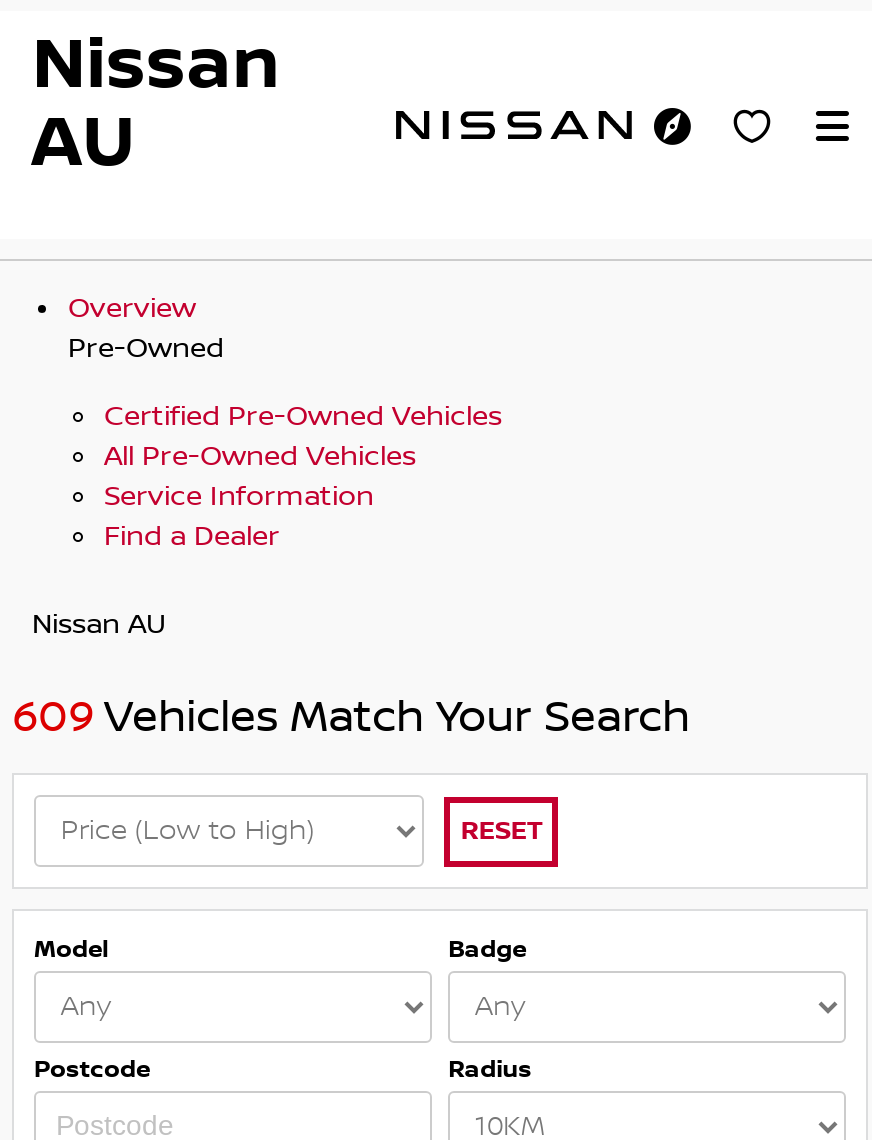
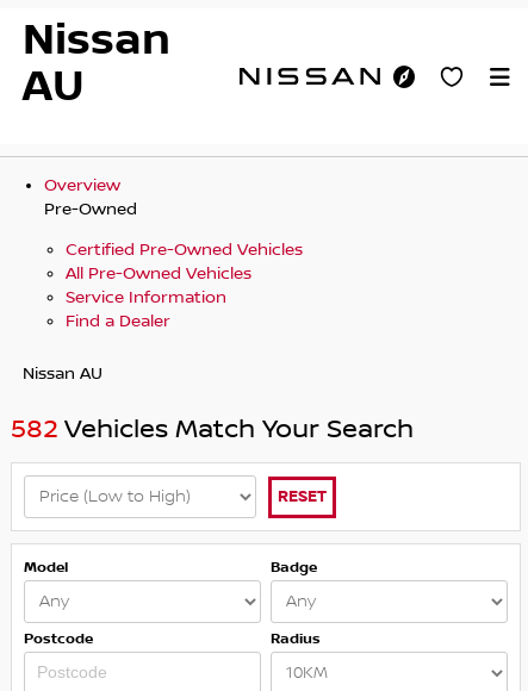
[12,693,690,745] 609 Vehicles Match Your Search -> [11,415,414,446] 582 Vehicles Match Your Search

